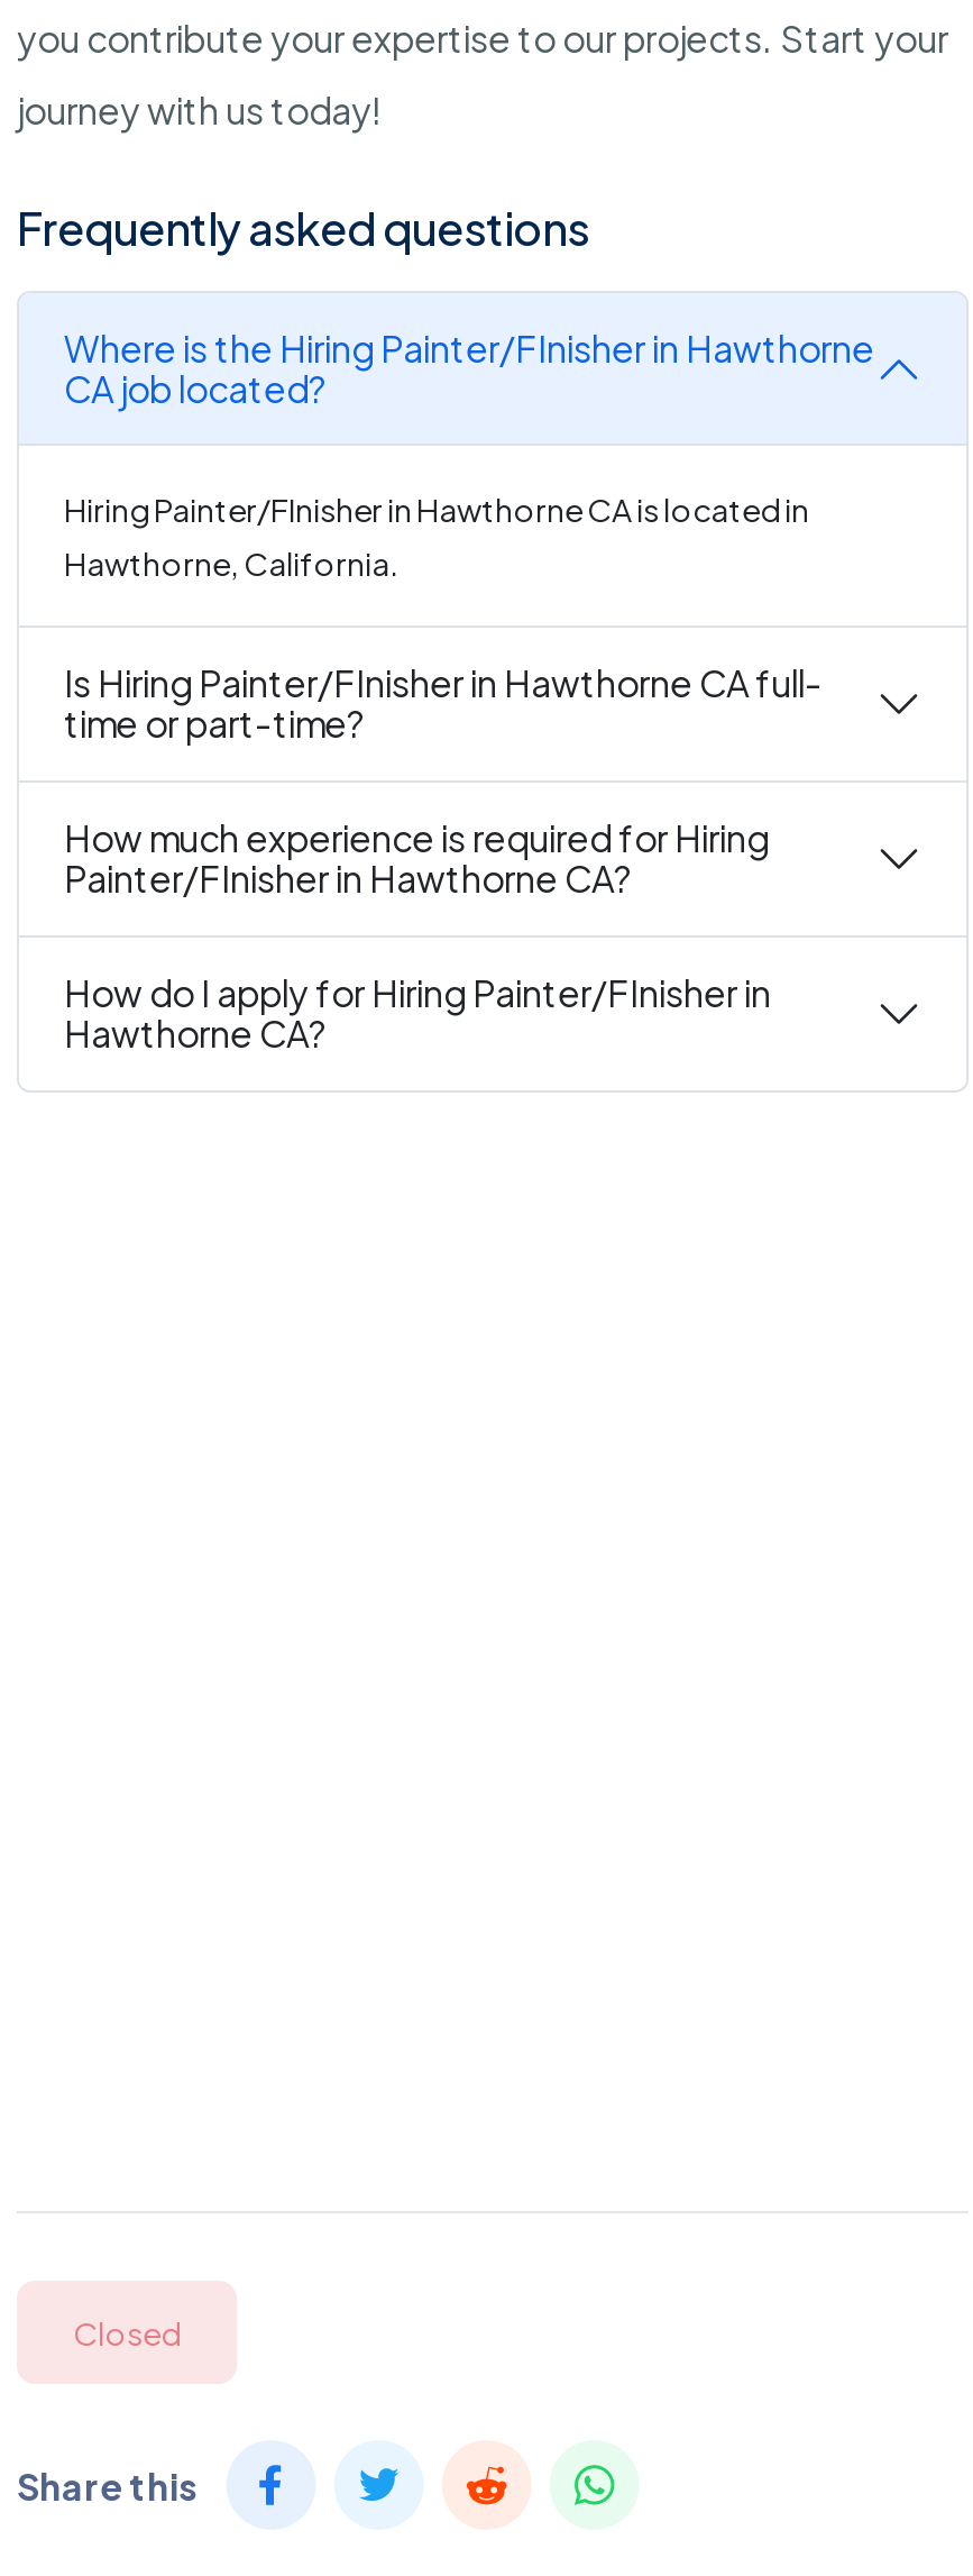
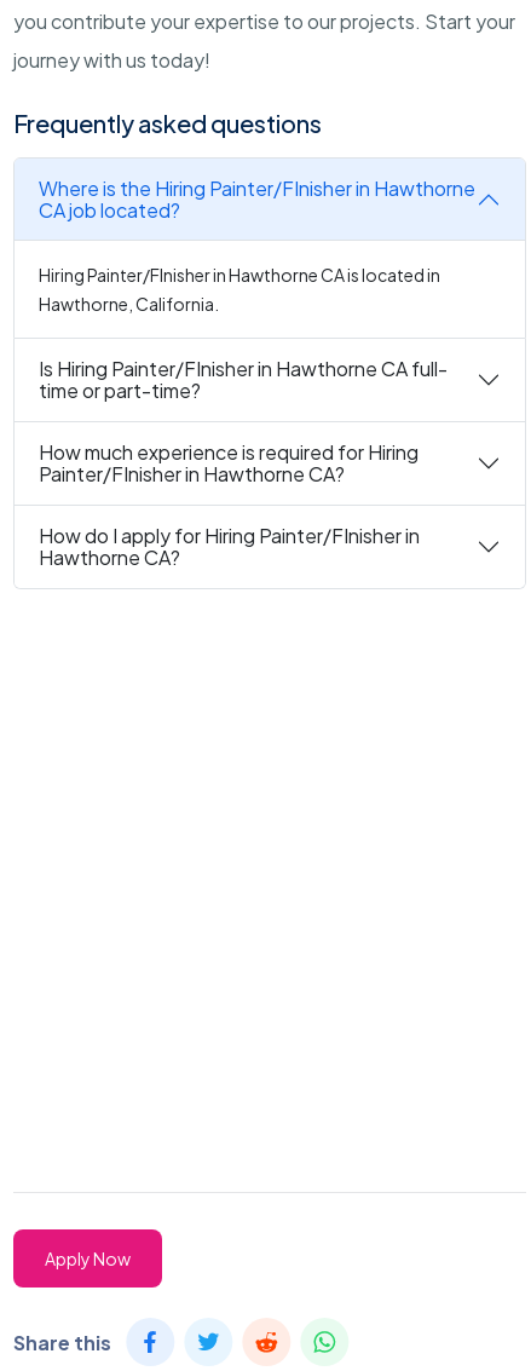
[73,2312,181,2353] Closed -> [45,1248,131,1269] Apply Now

